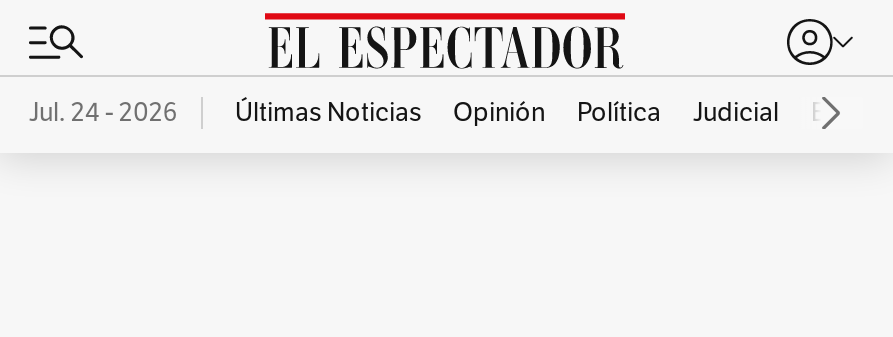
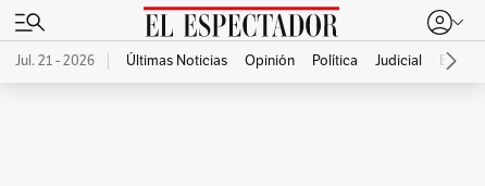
[29,97,177,129] Jul. 24 - 2026 -> [15,52,95,70] Jul. 21 - 2026

